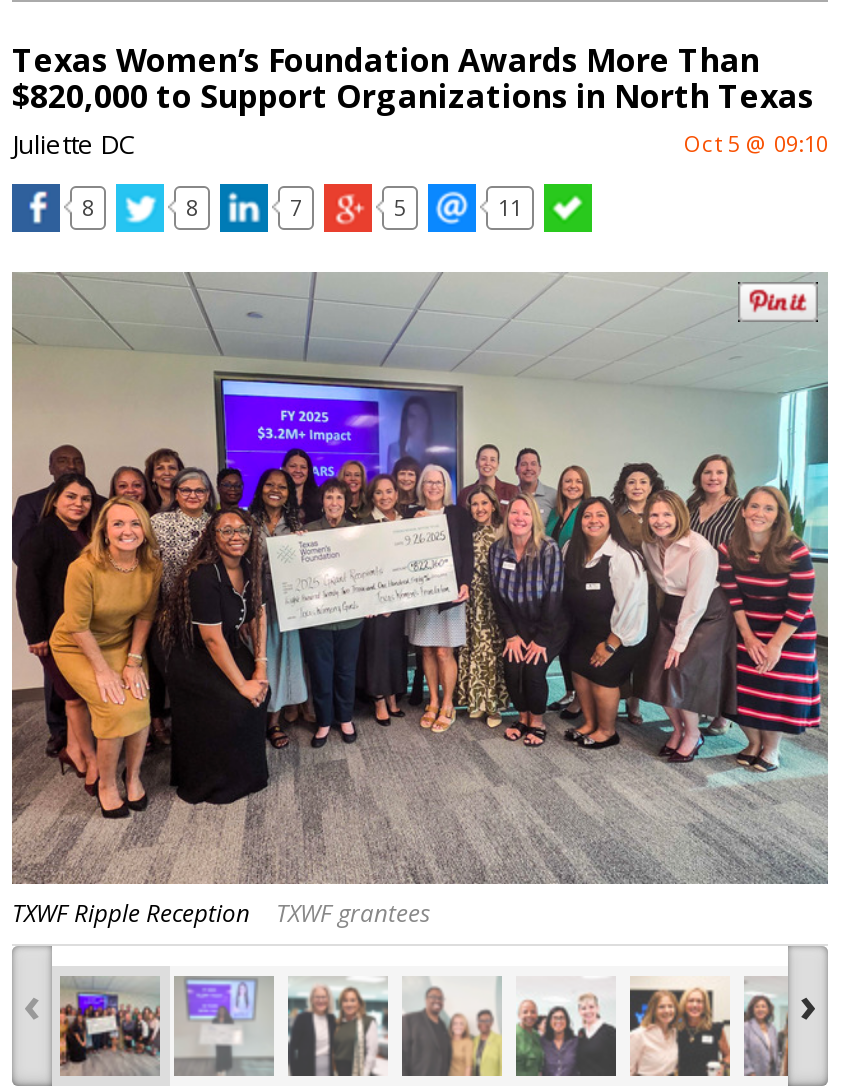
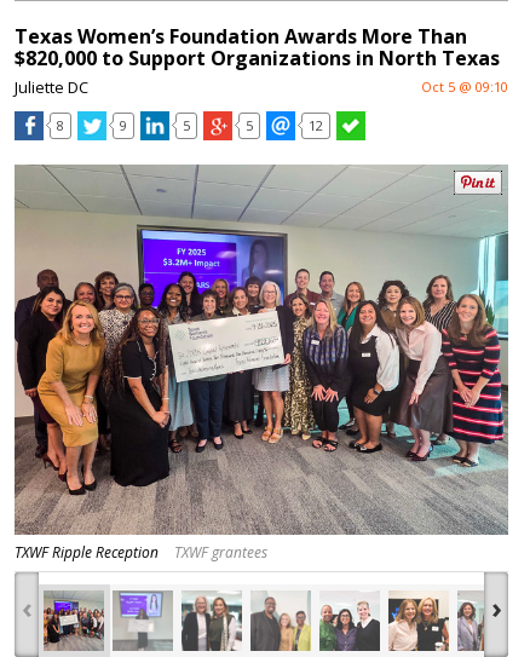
[186,191,302,221] 8 | 7 -> [120,116,127,134] 9
[498,191,522,221] 11 -> [246,116,323,134] 5 | 12

